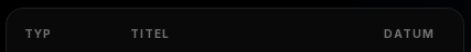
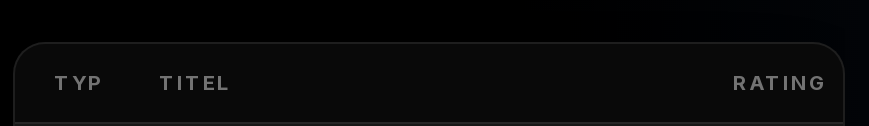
[384,27,435,40] DATUM -> [733,70,827,94] RATING

